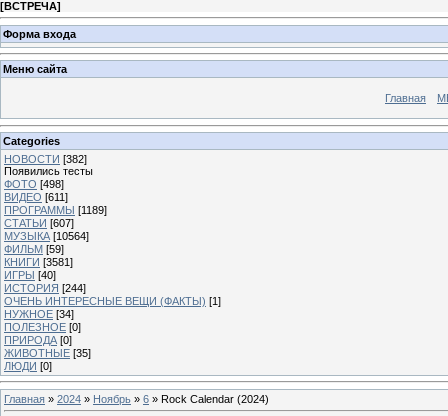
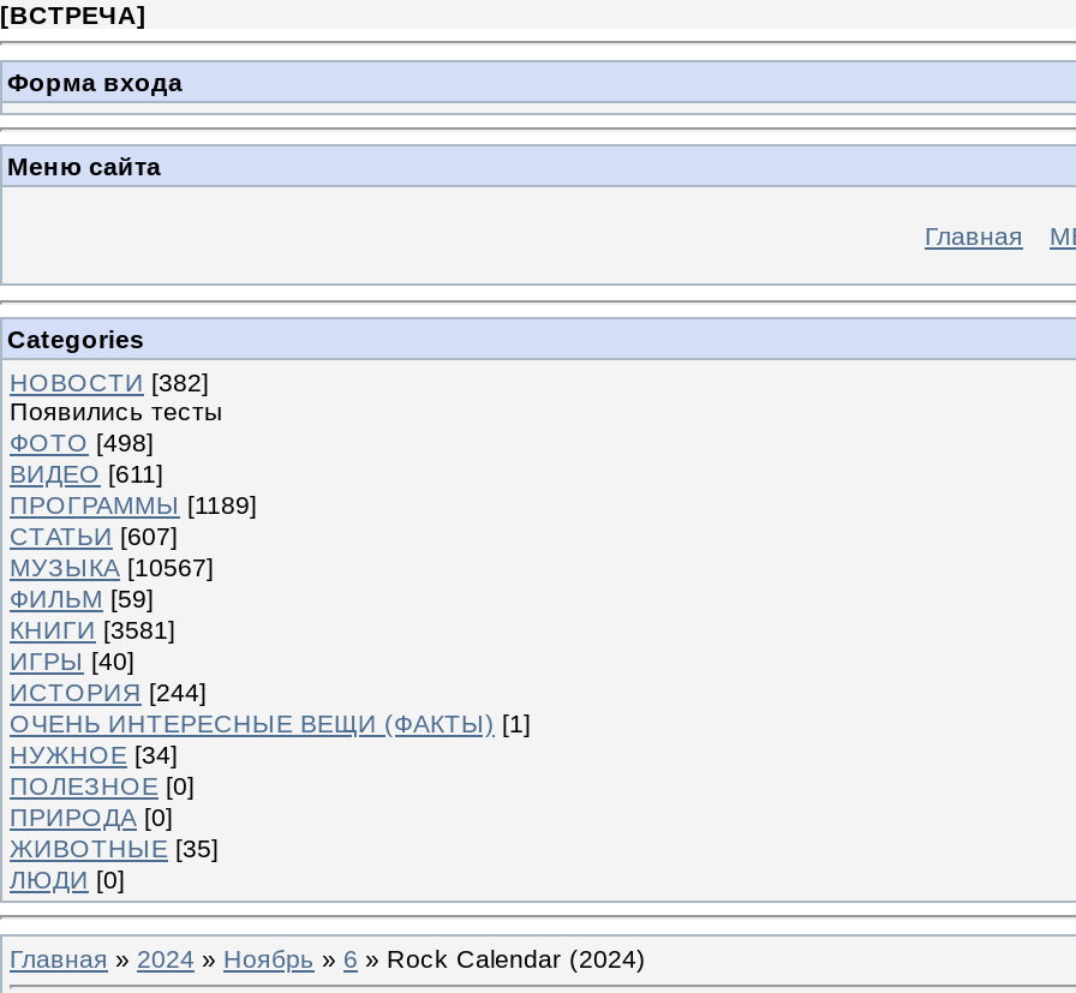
[4,230,89,242] МУЗЫКА [10564] -> [10,552,214,581] МУЗЫКА [10567]

